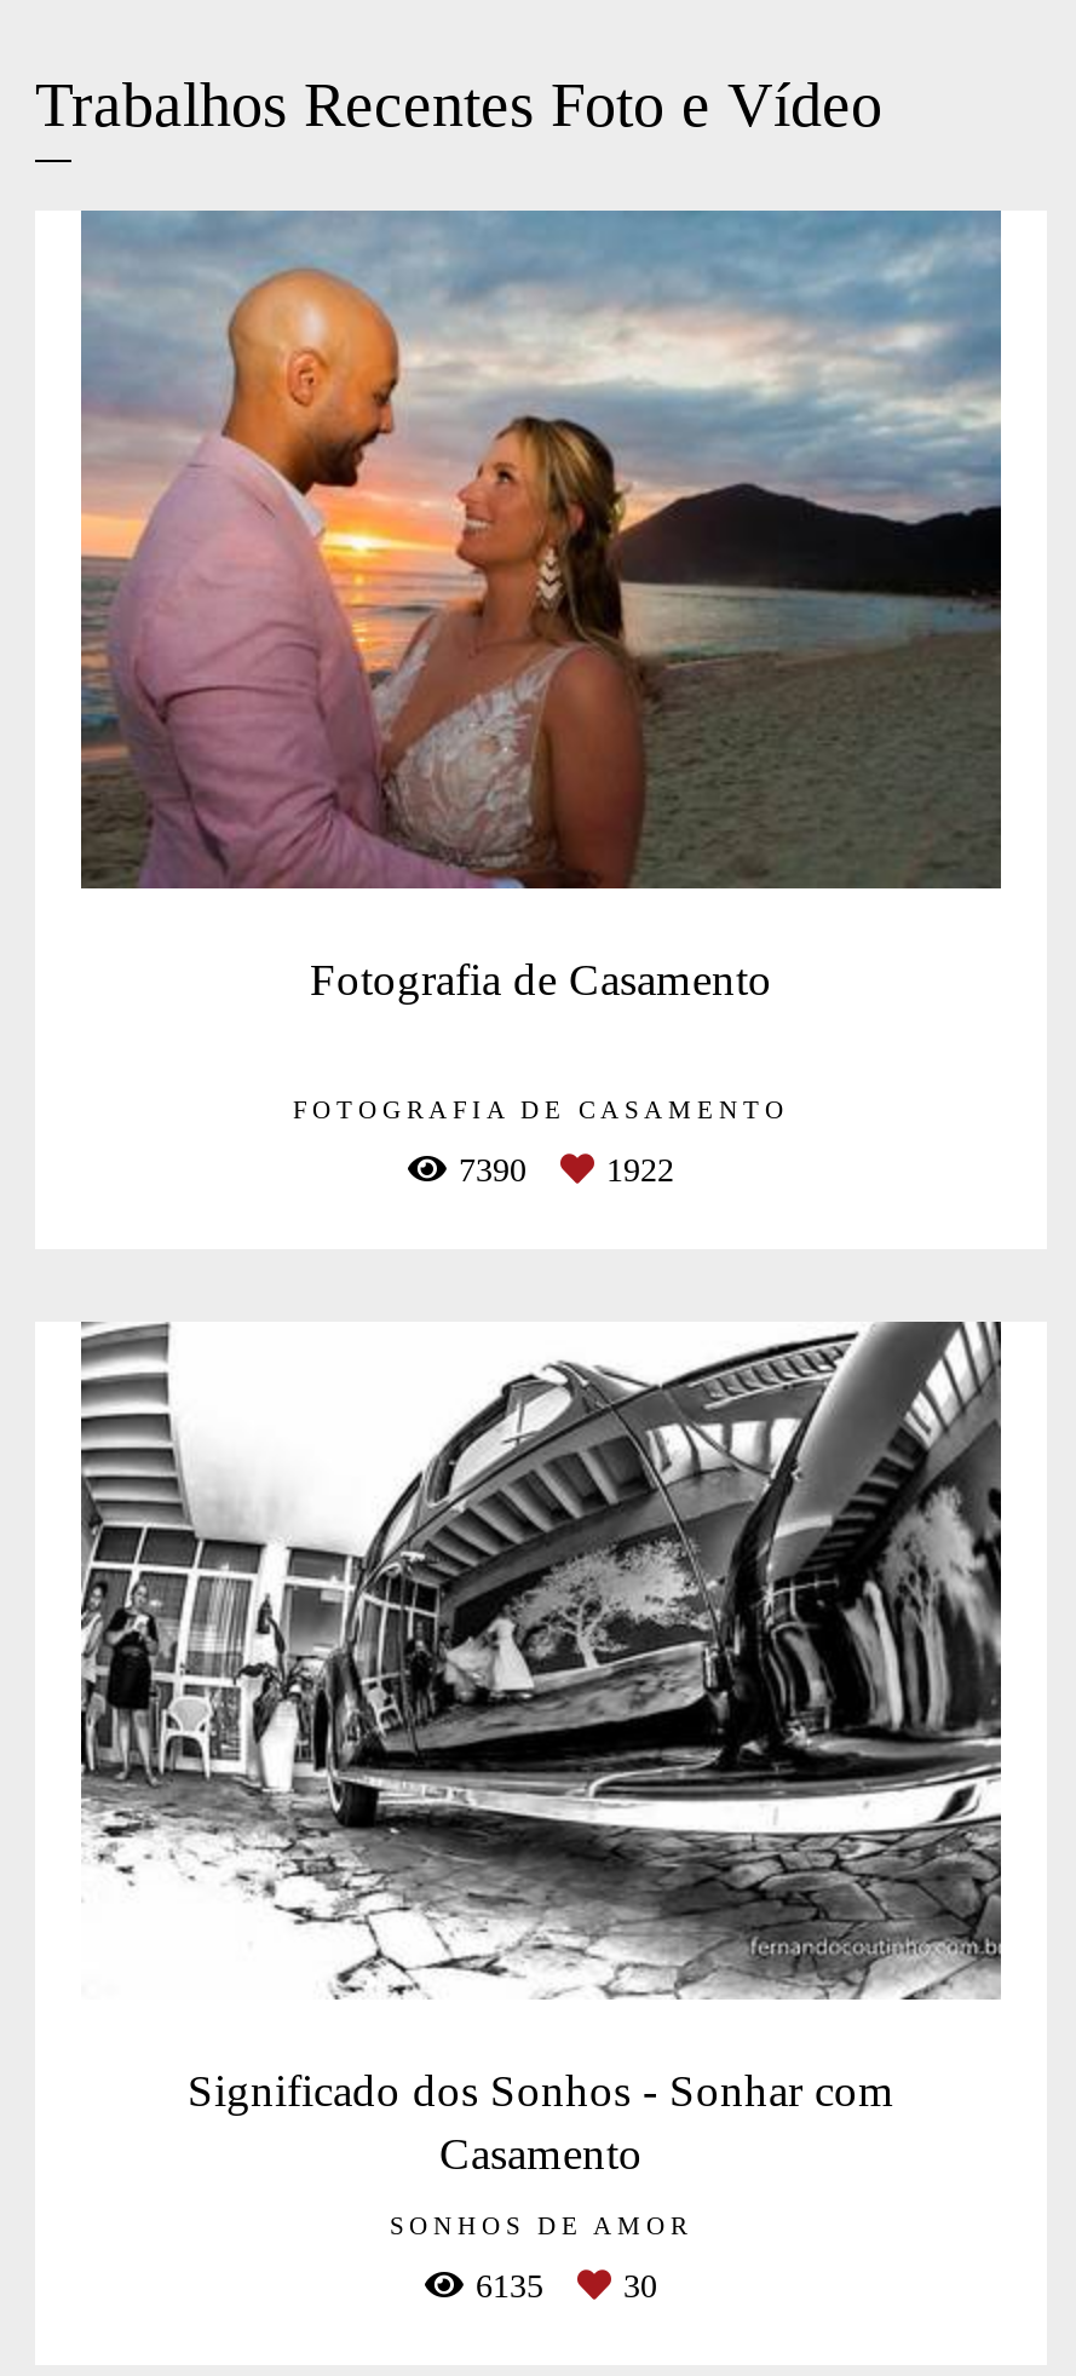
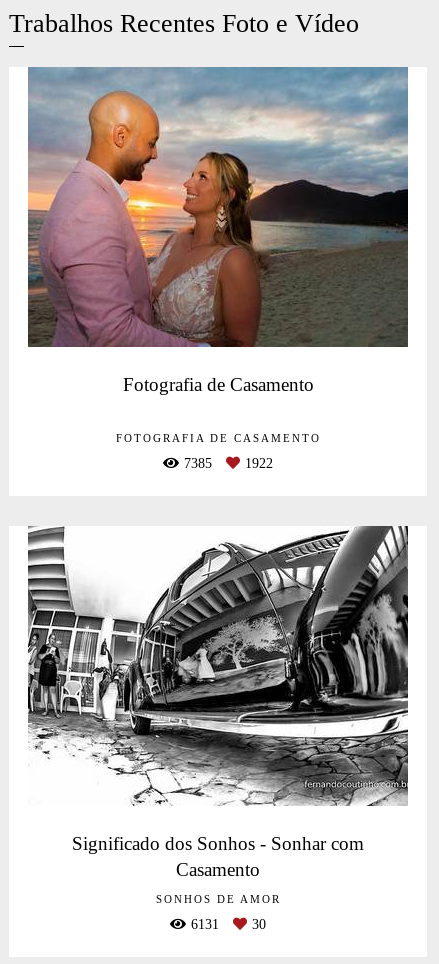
[459,1151,527,1188] 7390 -> [184,456,212,471] 7385
[476,2267,543,2304] 6135 -> [191,917,219,932] 6131

